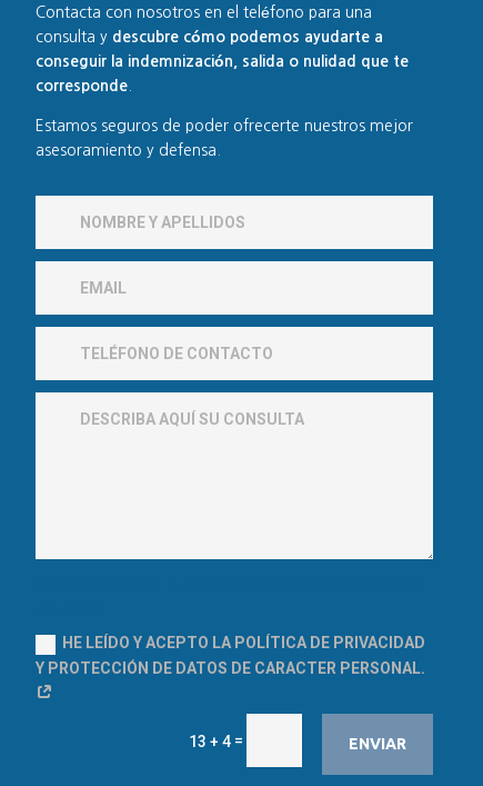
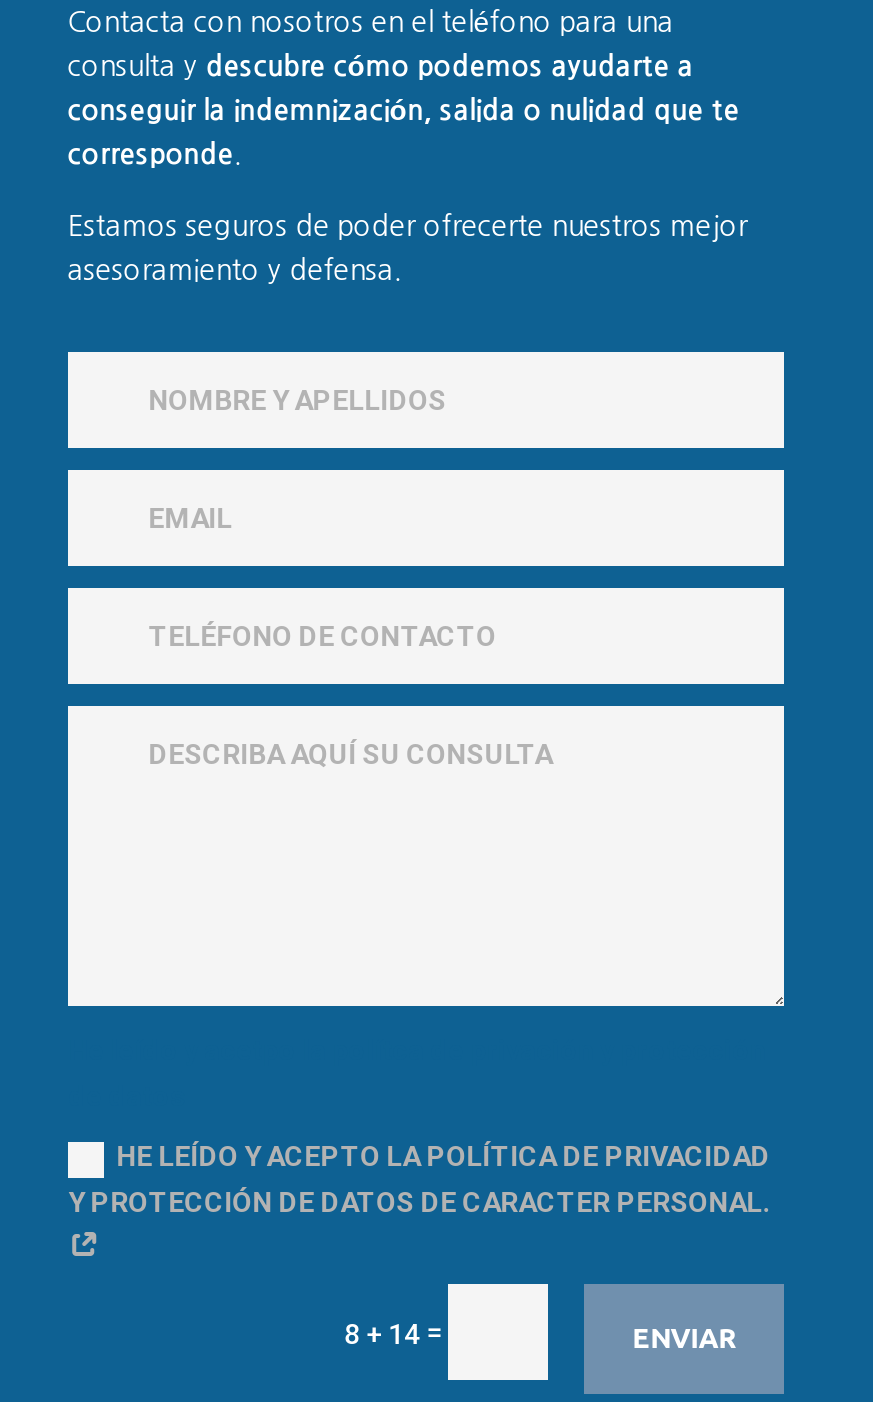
[189,731,247,750] 13 + 4 = -> [344,1316,448,1349] 8 + 14 =

